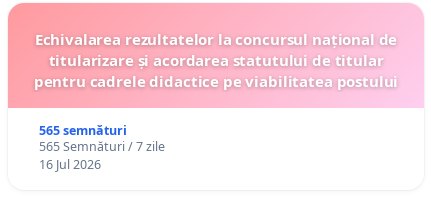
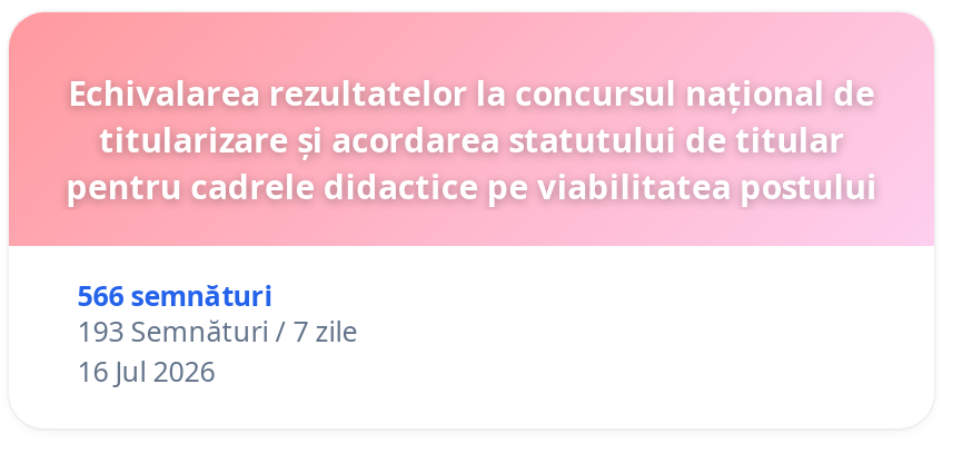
[39,122,127,139] 565 semnături -> [77,277,273,315] 566 semnături
[39,138,165,155] 565 Semnături / 7 zile -> [77,313,358,350] 193 Semnături / 7 zile

